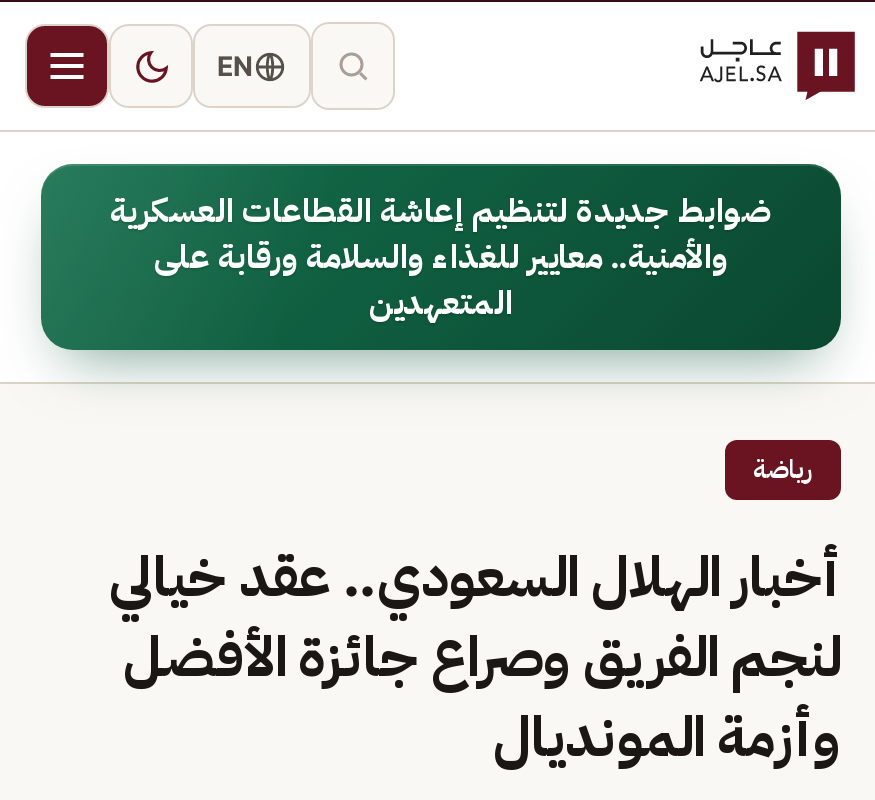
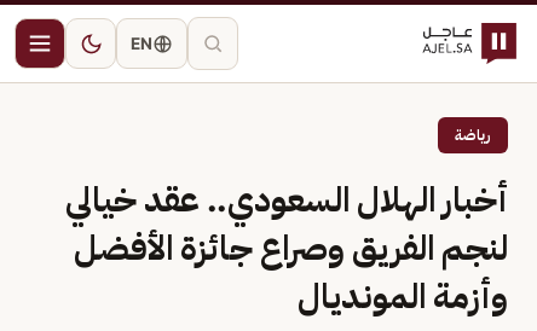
[39,162,845,372] [image] | ضوابط جديدة لتنظيم إعاشة القطاعات العسكرية | والأمنية.. معايير للغذاء والسلامة ورقابة على | المتعهدين -> none

